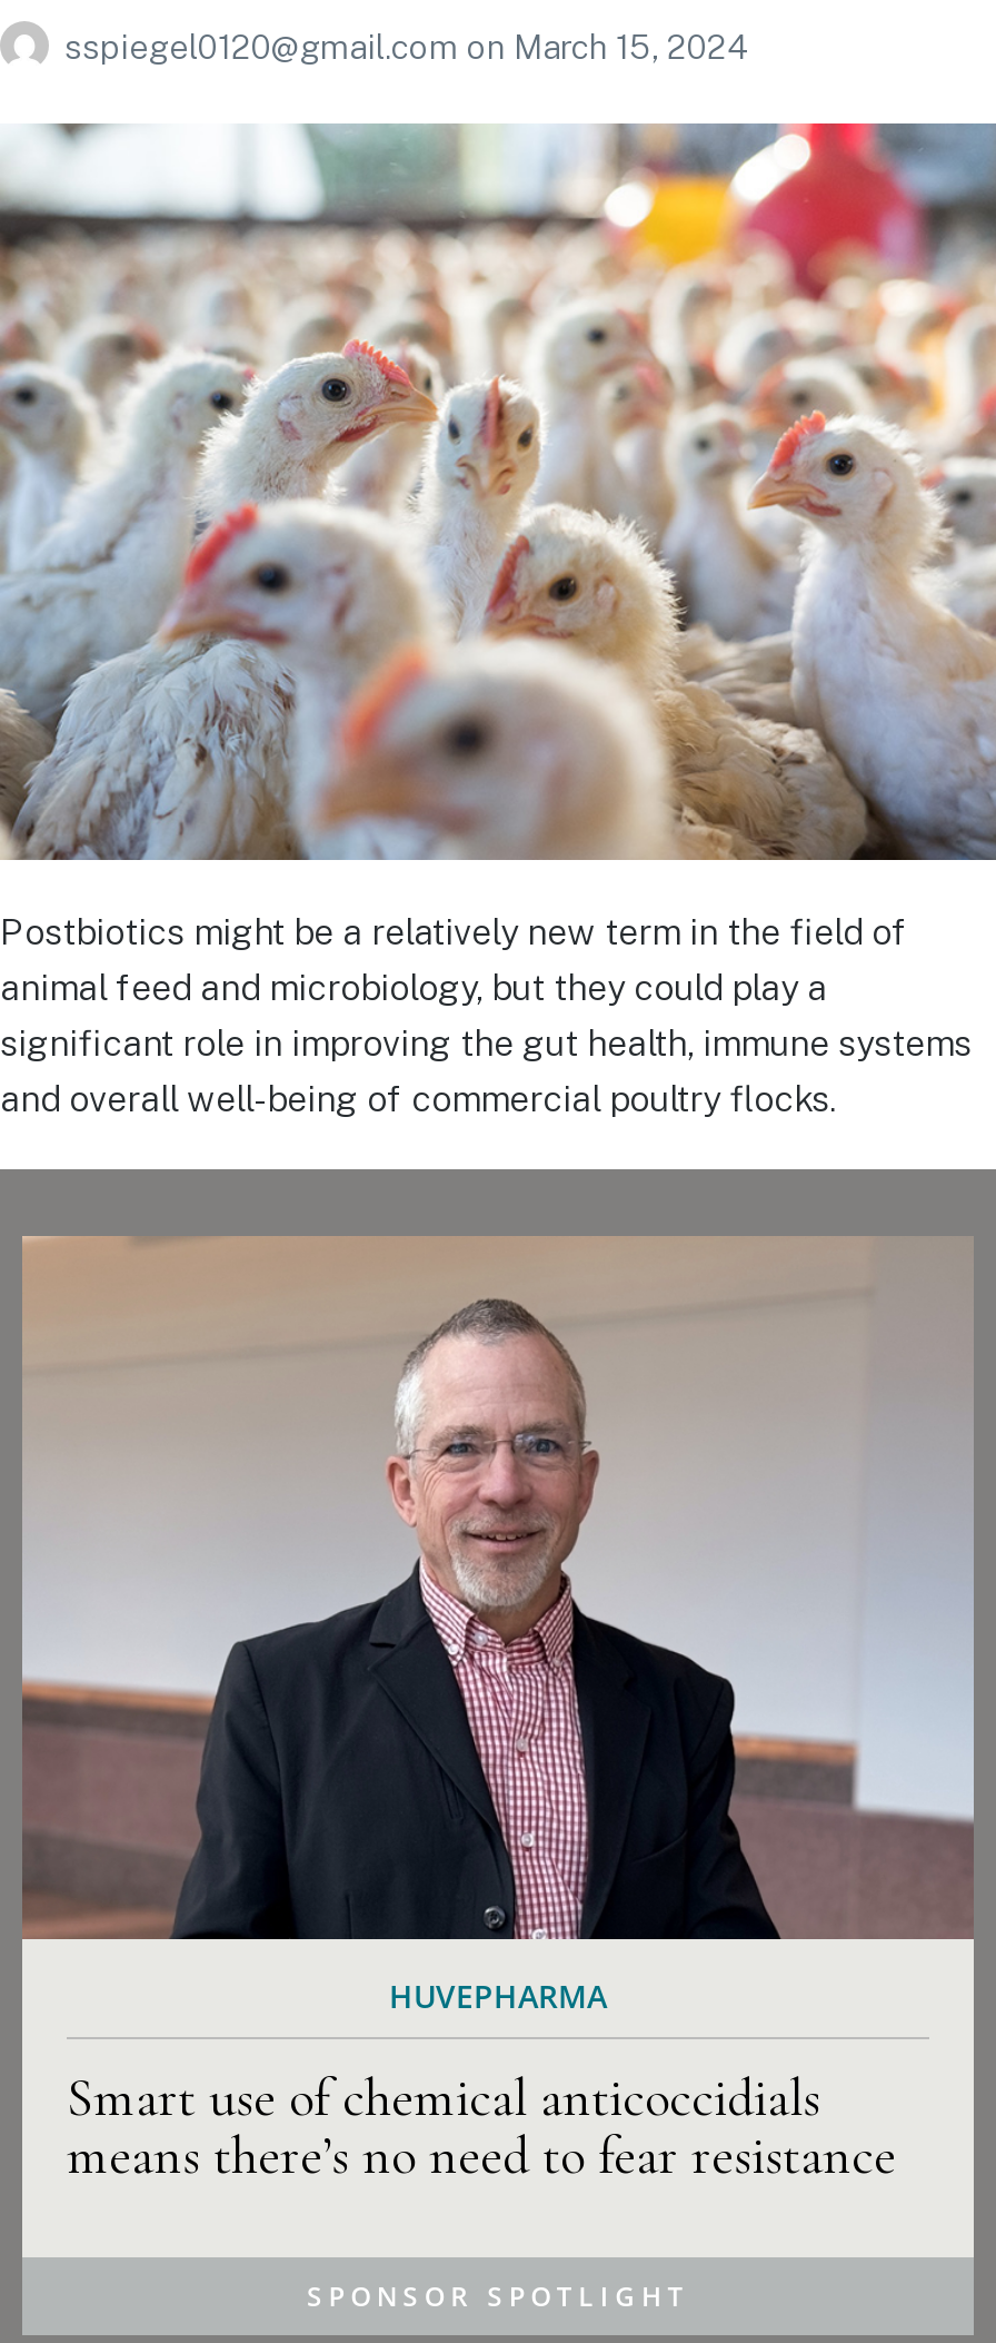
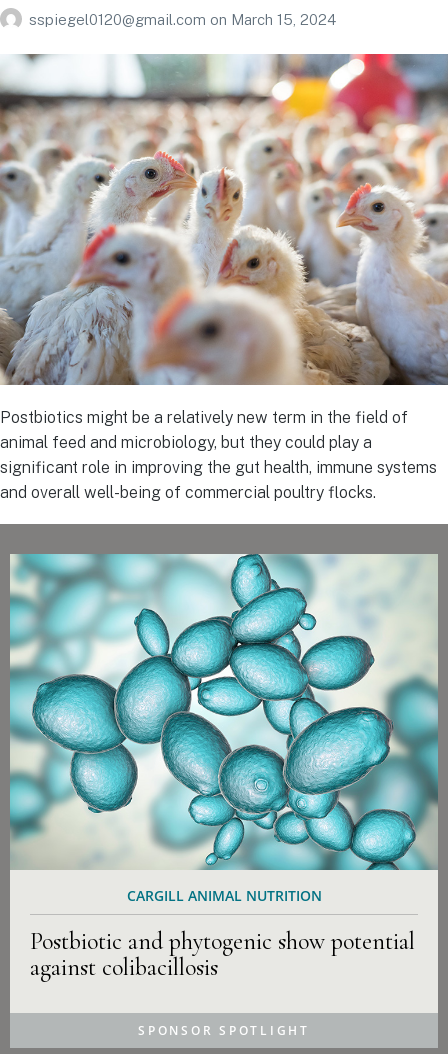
[22,1236,976,2018] [image] | HUVEPHARMA -> [9,553,438,905] [image] | CARGILL ANIMAL NUTRITION
[67,2067,896,2189] Smart use of chemical anticoccidials | means there’s no need to fear resistance -> [30,927,415,982] Postbiotic and phytogenic show potential | against colibacillosis

